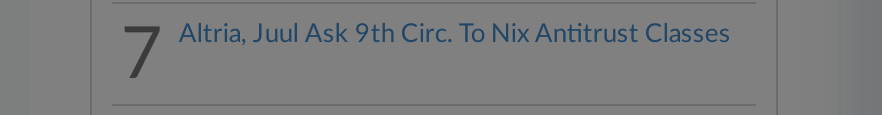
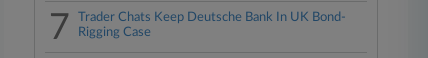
[179,22,731,48] Altria, Juul Ask 9th Circ. To Nix Antitrust Classes -> [78,11,346,39] Trader Chats Keep Deutsche Bank In UK Bond- | Rigging Case

